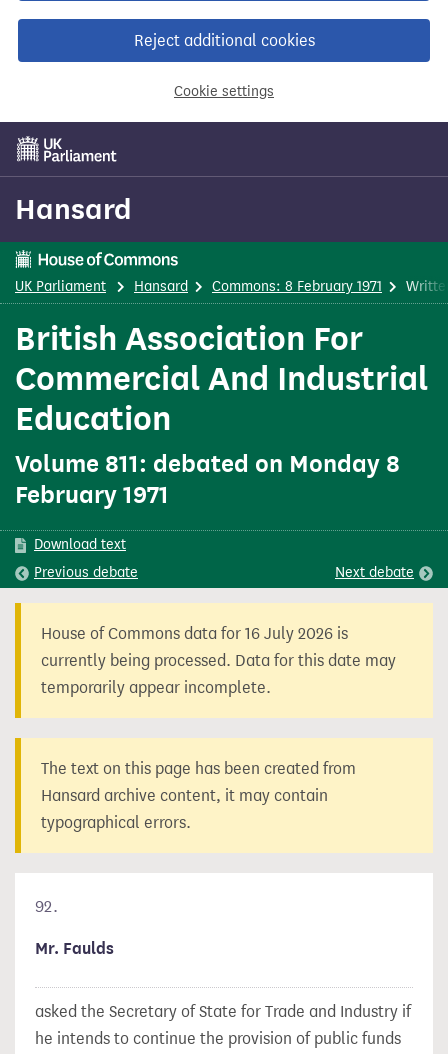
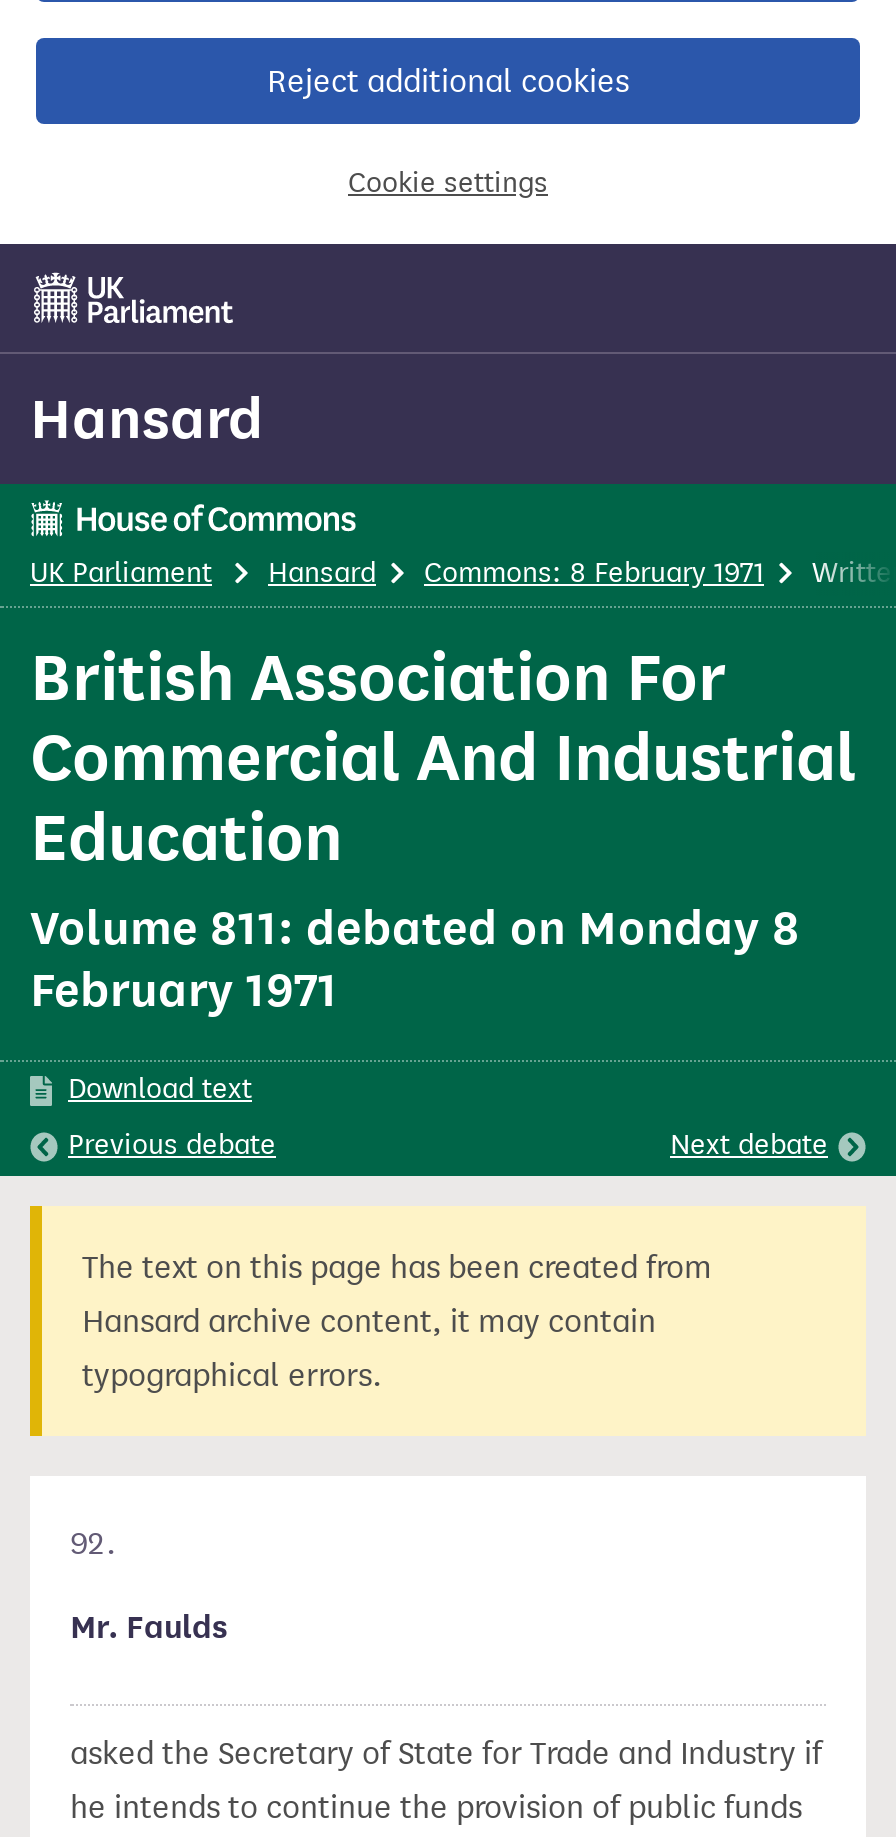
[41,624,396,697] House of Commons data for 16 July 2026 is | currently being processed. Data for this date may | temporarily appear incomplete. -> none

